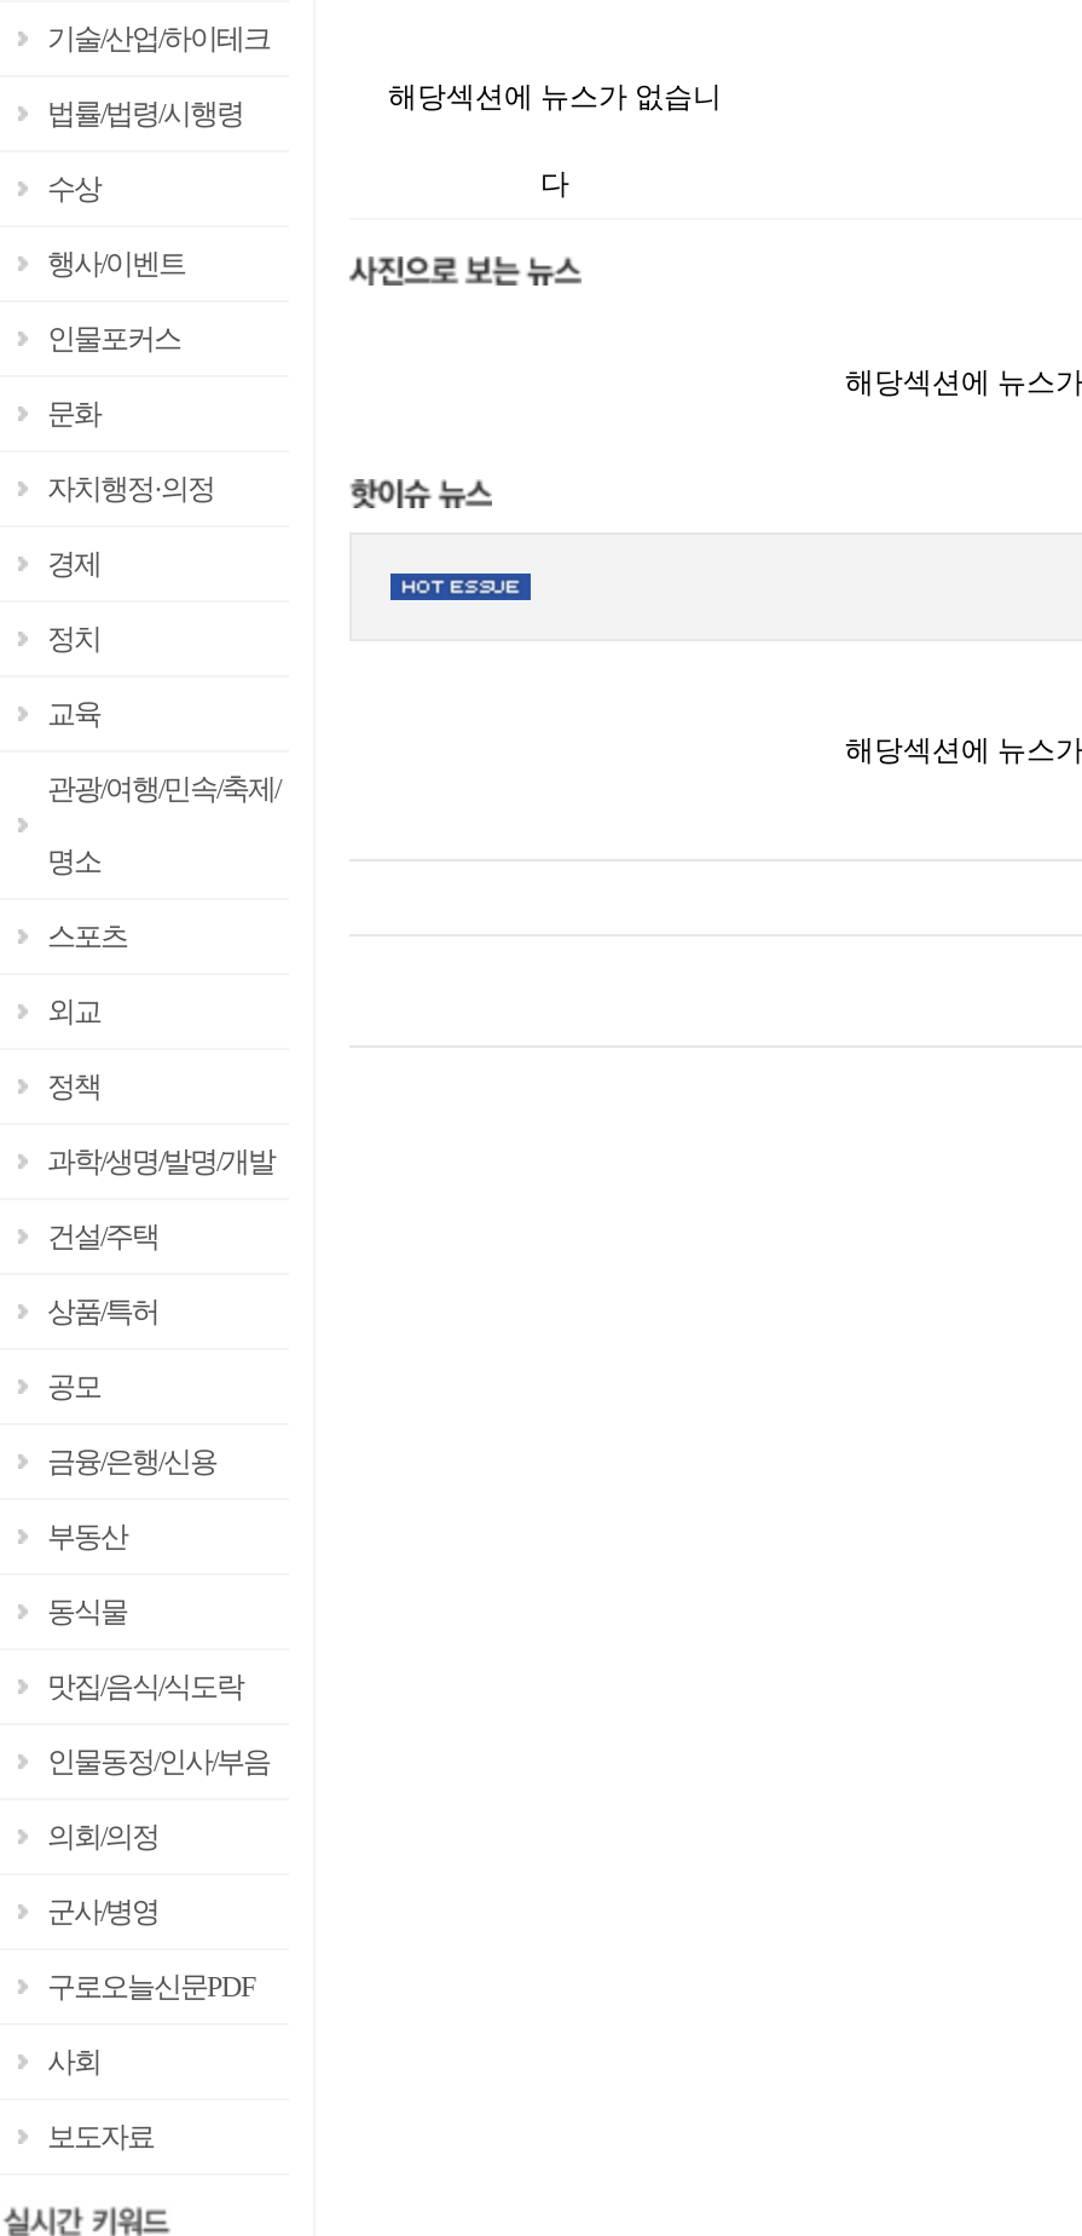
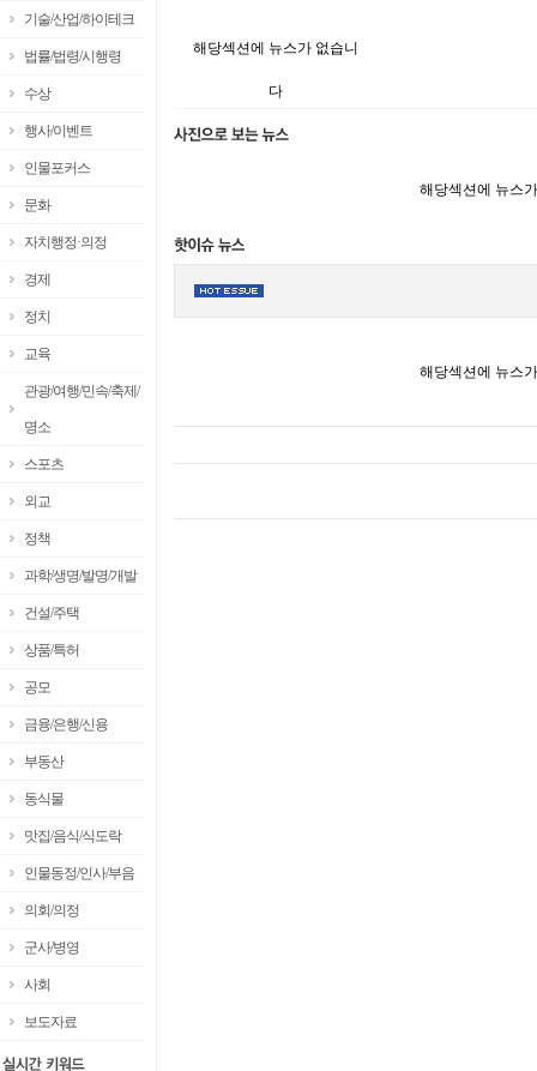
[47,1970,255,2004] 구로오늘신문PDF -> none

